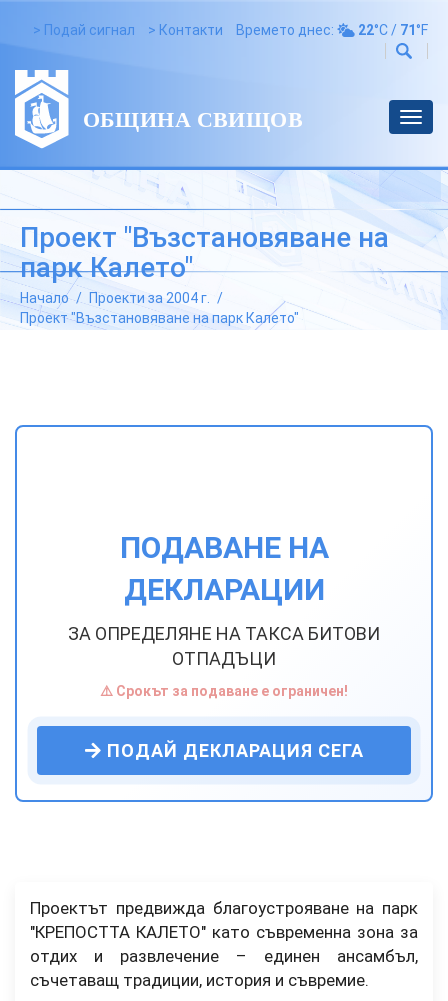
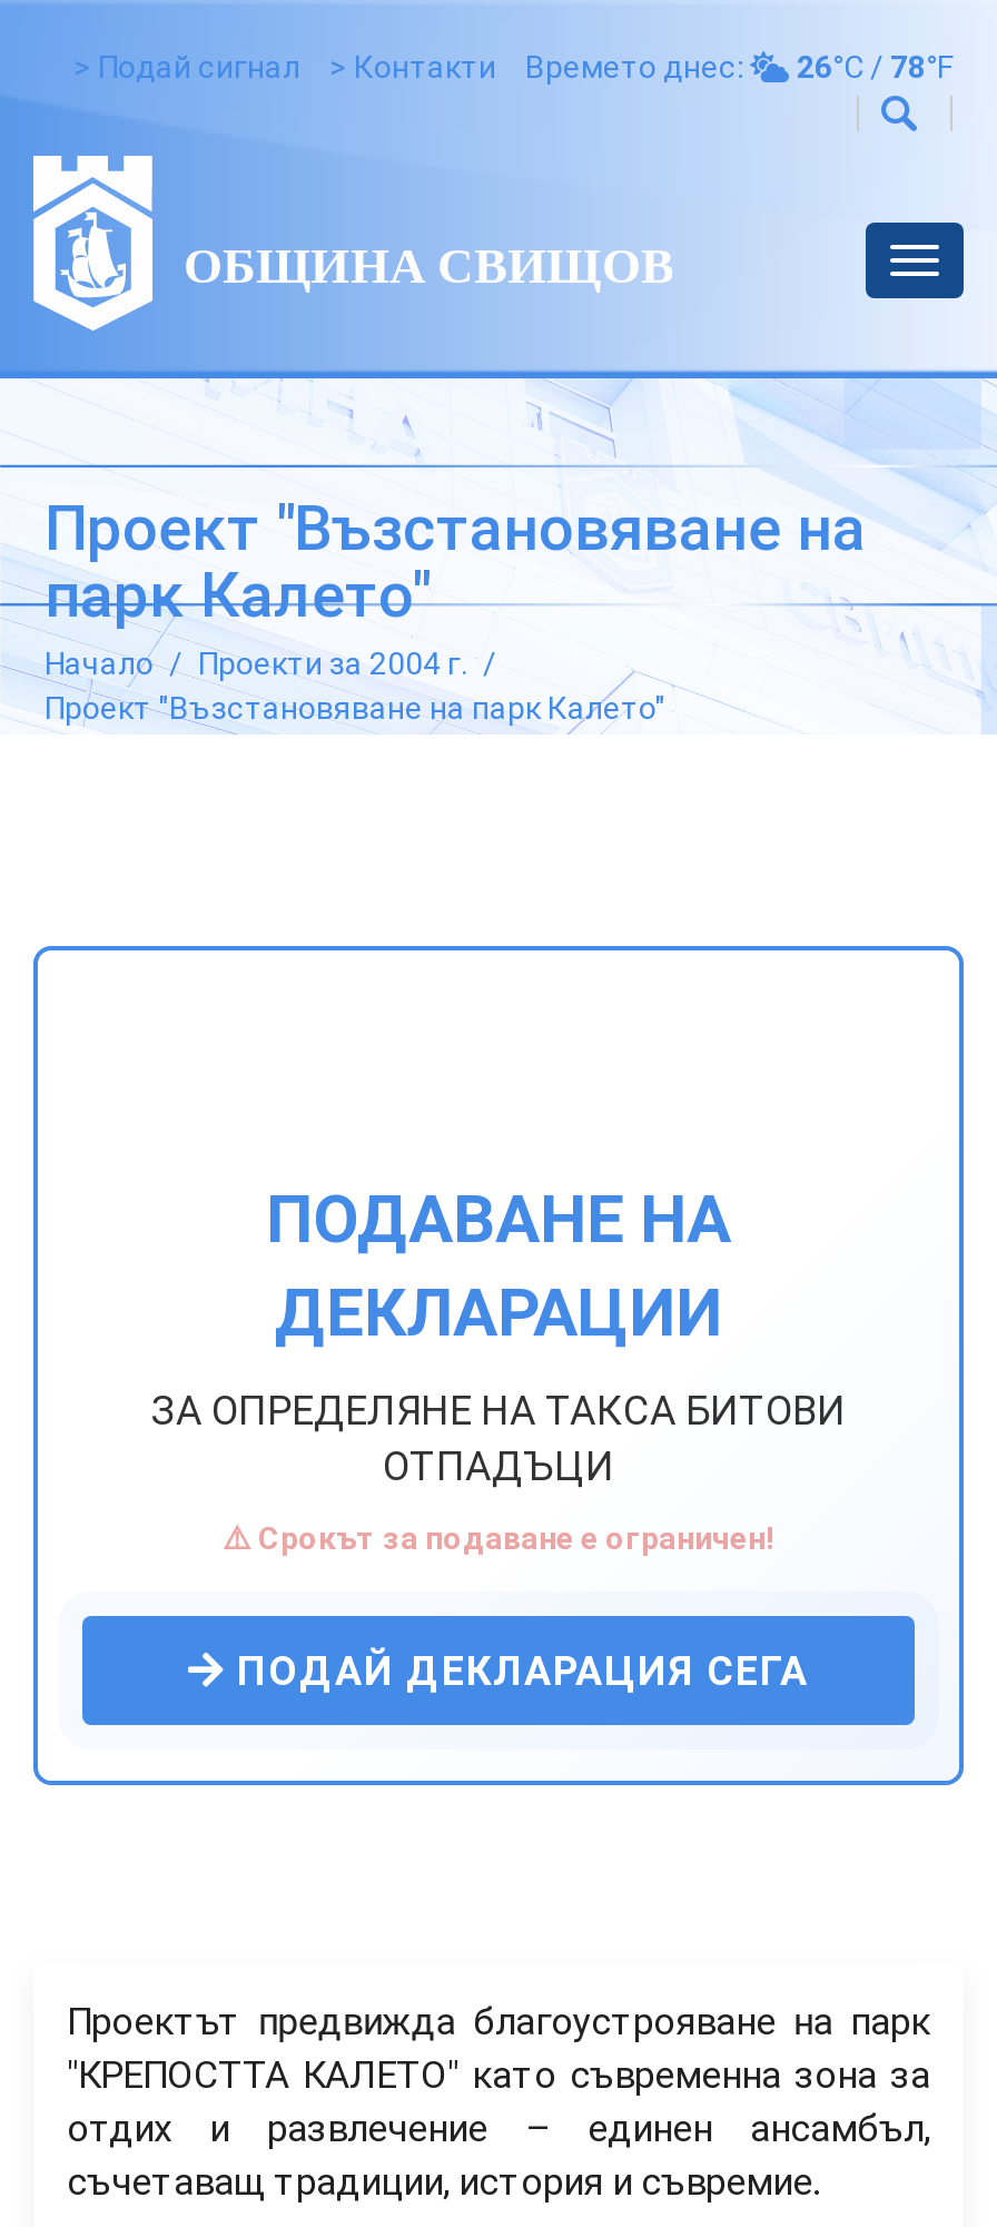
[358,22,428,38] 22°C / 71°F -> [797,49,952,85] 26°C / 78°F

